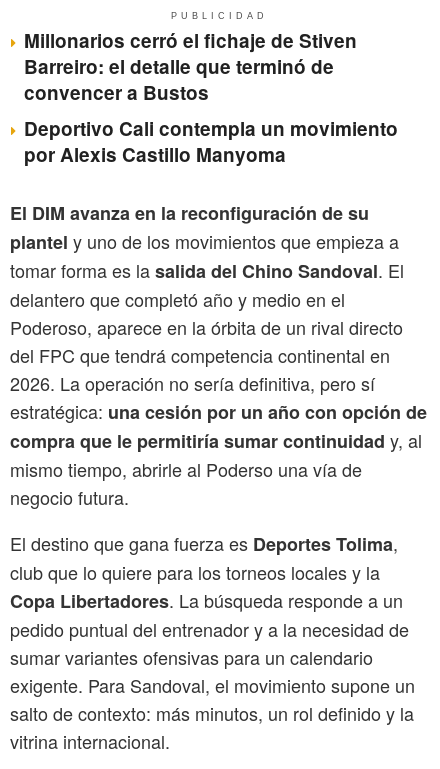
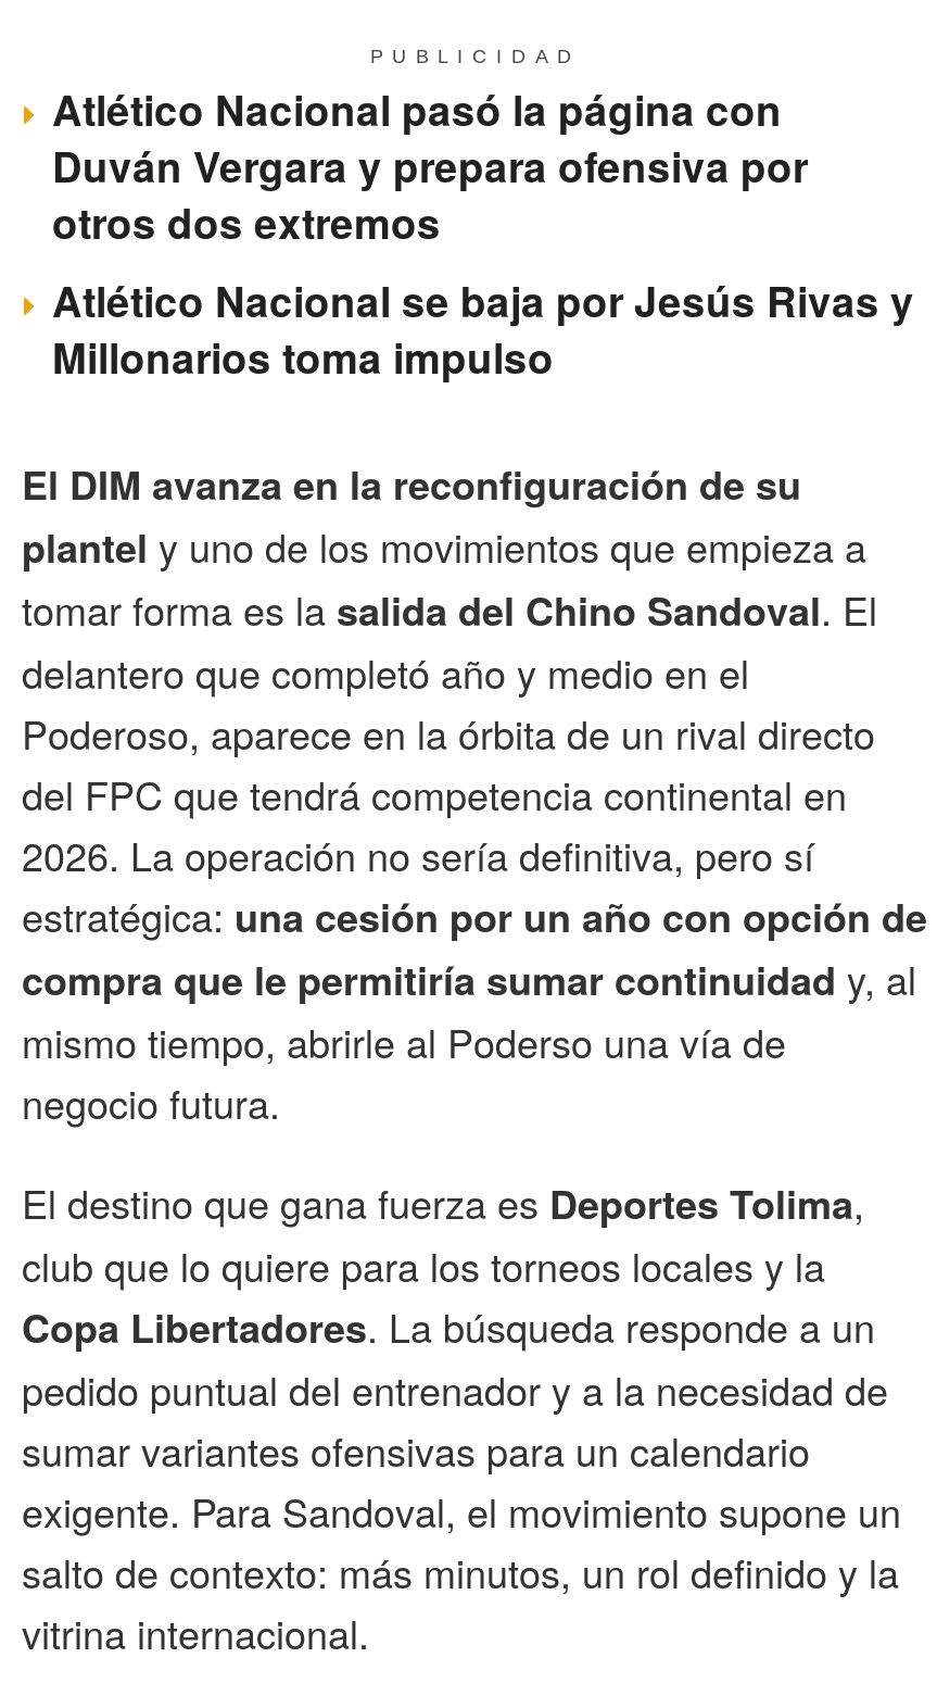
[24,27,398,168] Millonarios cerró el fichaje de Stiven | Barreiro: el detalle que terminó de | convencer a Bustos | Deportivo Cali contempla un movimiento | por Alexis Castillo Manyoma -> [52,80,914,387] Atlético Nacional pasó la página con | Duván Vergara y prepara ofensiva por | otros dos extremos | Atlético Nacional se baja por Jesús Rivas y | Millonarios toma impulso

